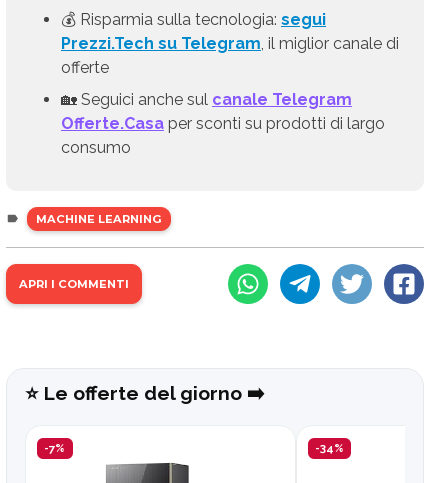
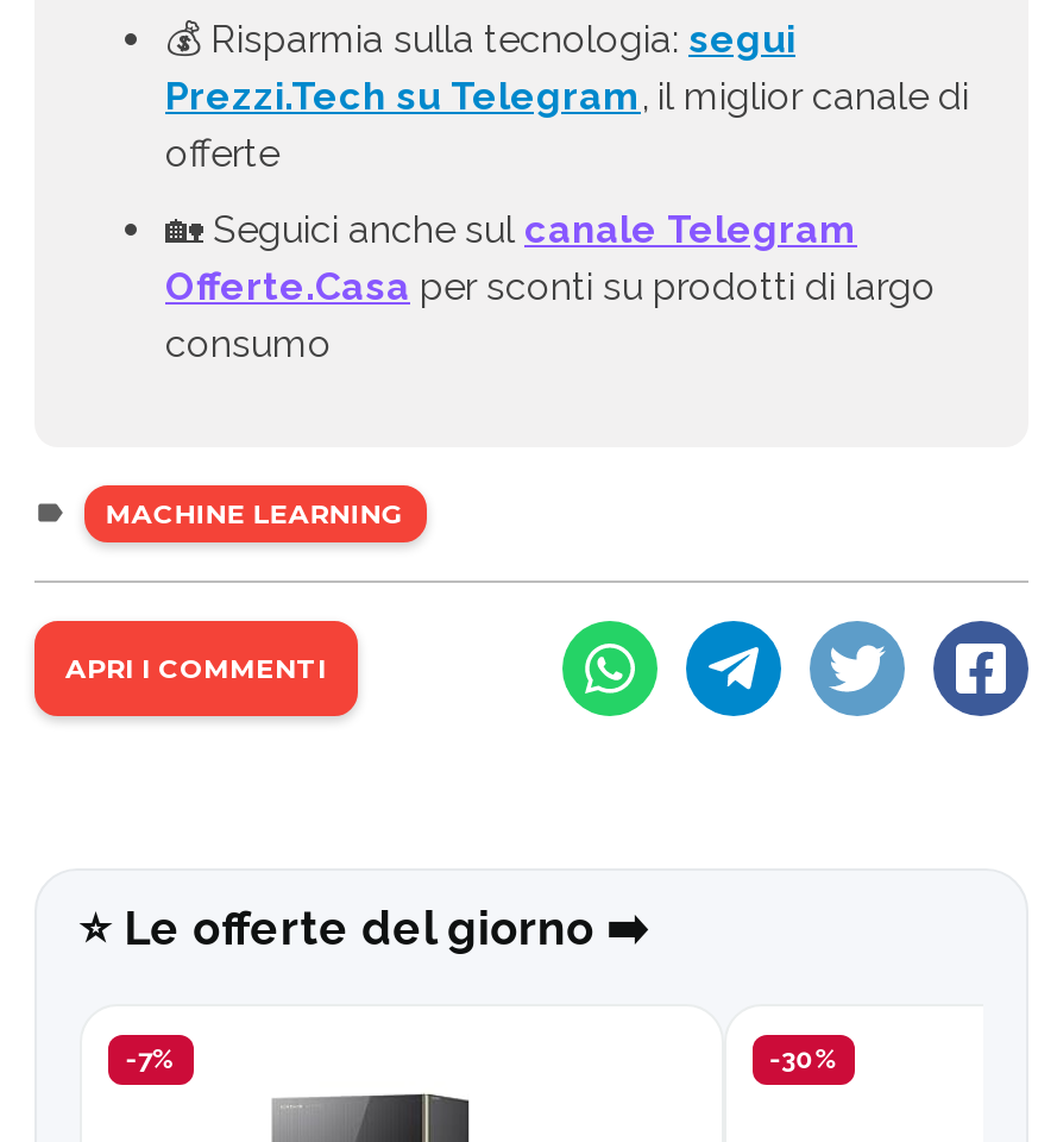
[315,441,344,455] -34% -> [770,1042,838,1075] -30%

